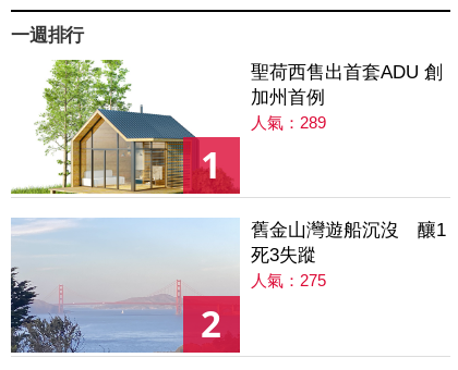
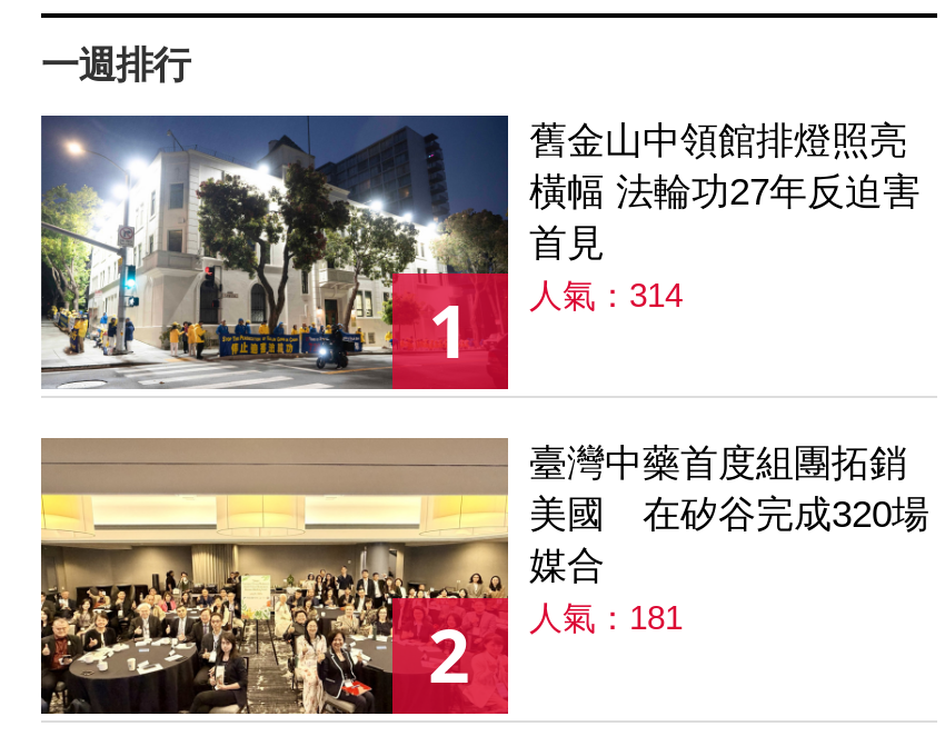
[11,59,442,195] [image] | 聖荷西售出首套ADU 創 | 加州首例 | 人氣：289 -> [39,113,921,389] [image] | 舊金山中領館排燈照亮 | 橫幅 法輪功27年反迫害 | 首見 | 人氣：314
[10,218,445,354] [image] | 舊金山灣遊船沉沒 釀1 | 死3失蹤 | 人氣：275 -> [39,436,929,716] [image] | 臺灣中藥首度組團拓銷 | 美國 在矽谷完成320場 | 媒合 | 人氣：181

